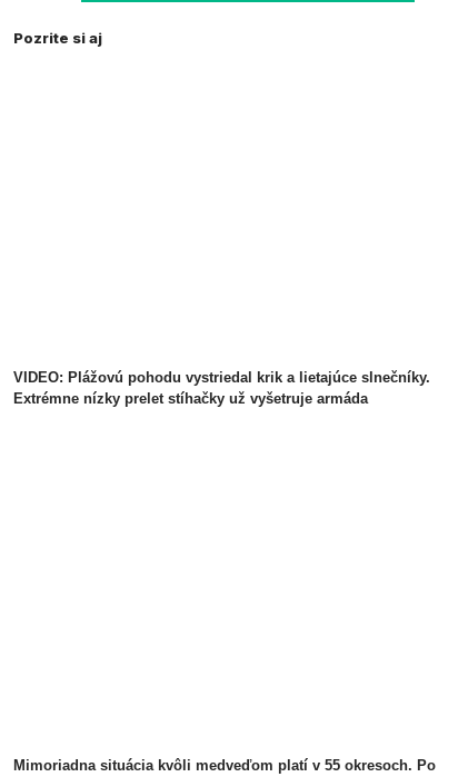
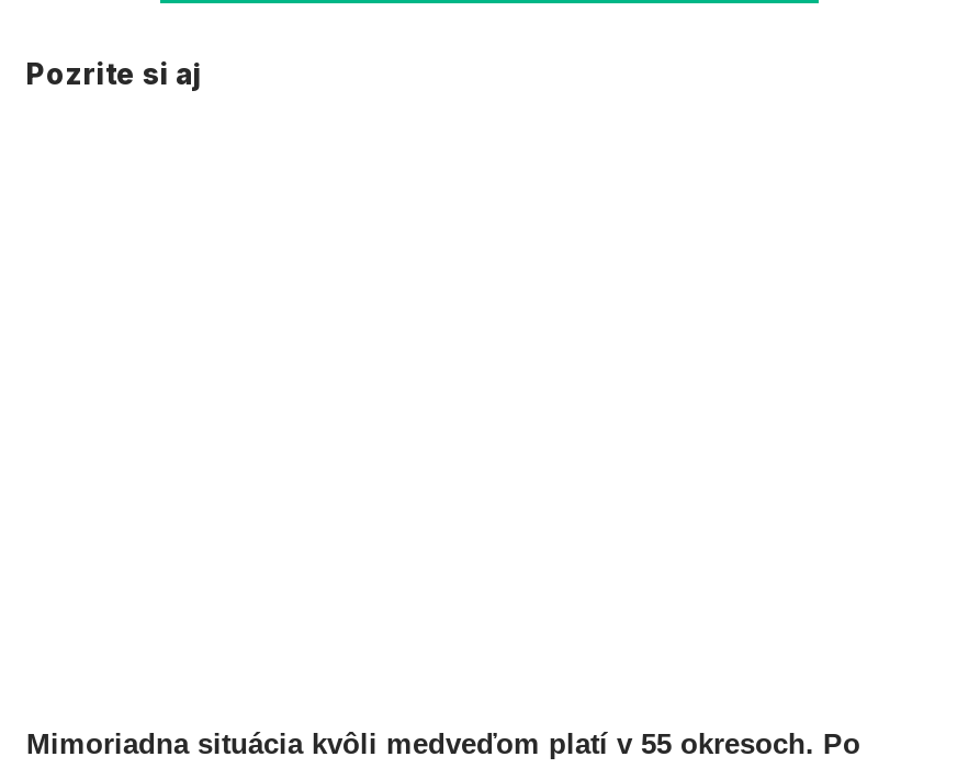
[13,369,430,407] VIDEO: Plážovú pohodu vystriedal krik a lietajúce slnečníky. | Extrémne nízky prelet stíhačky už vyšetruje armáda -> none

